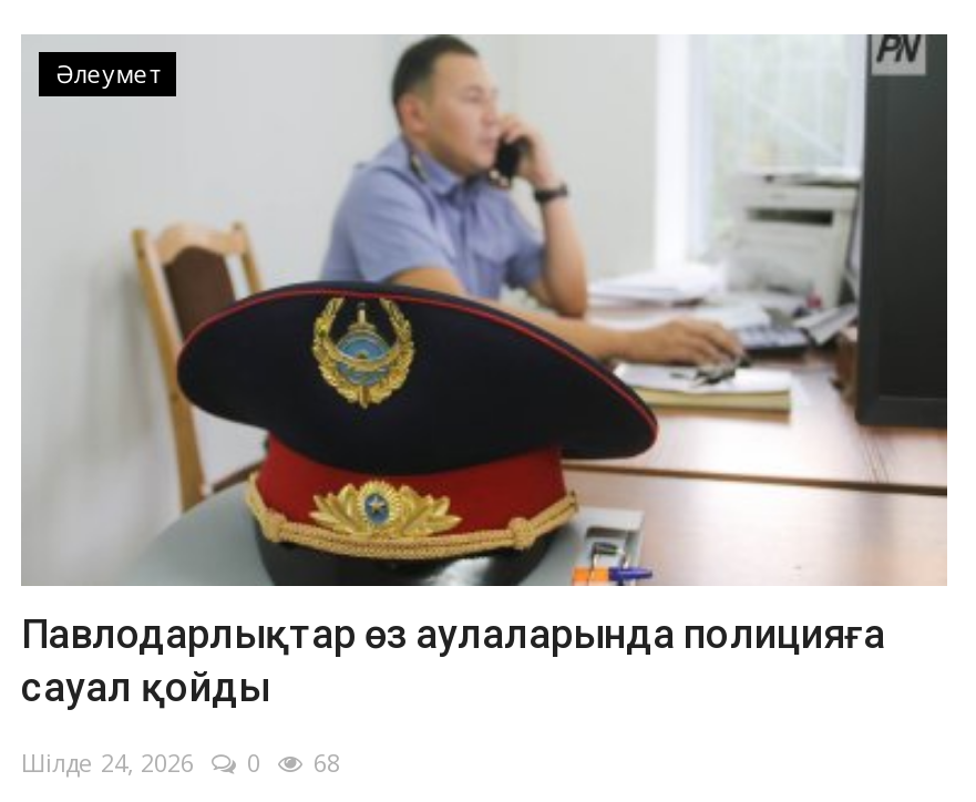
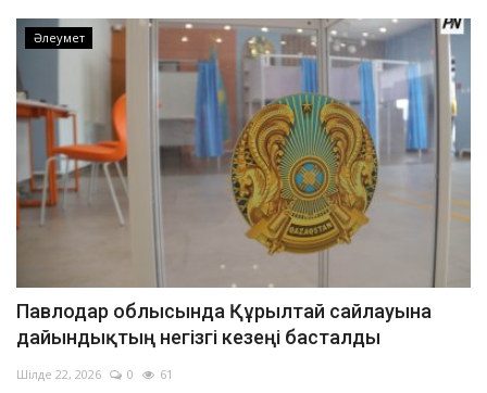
[21,32,949,709] [image] | Павлодарлықтар өз аулаларында полицияға | сауал қойды -> [15,17,472,349] [image] | Павлодар облысында Құрылтай сайлауына | дайындықтың негізгі кезеңі басталды
[21,744,194,778] Шілде 24, 2026 -> [16,366,101,383] Шілде 22, 2026
[314,744,340,778] 68 -> [160,366,173,383] 61

